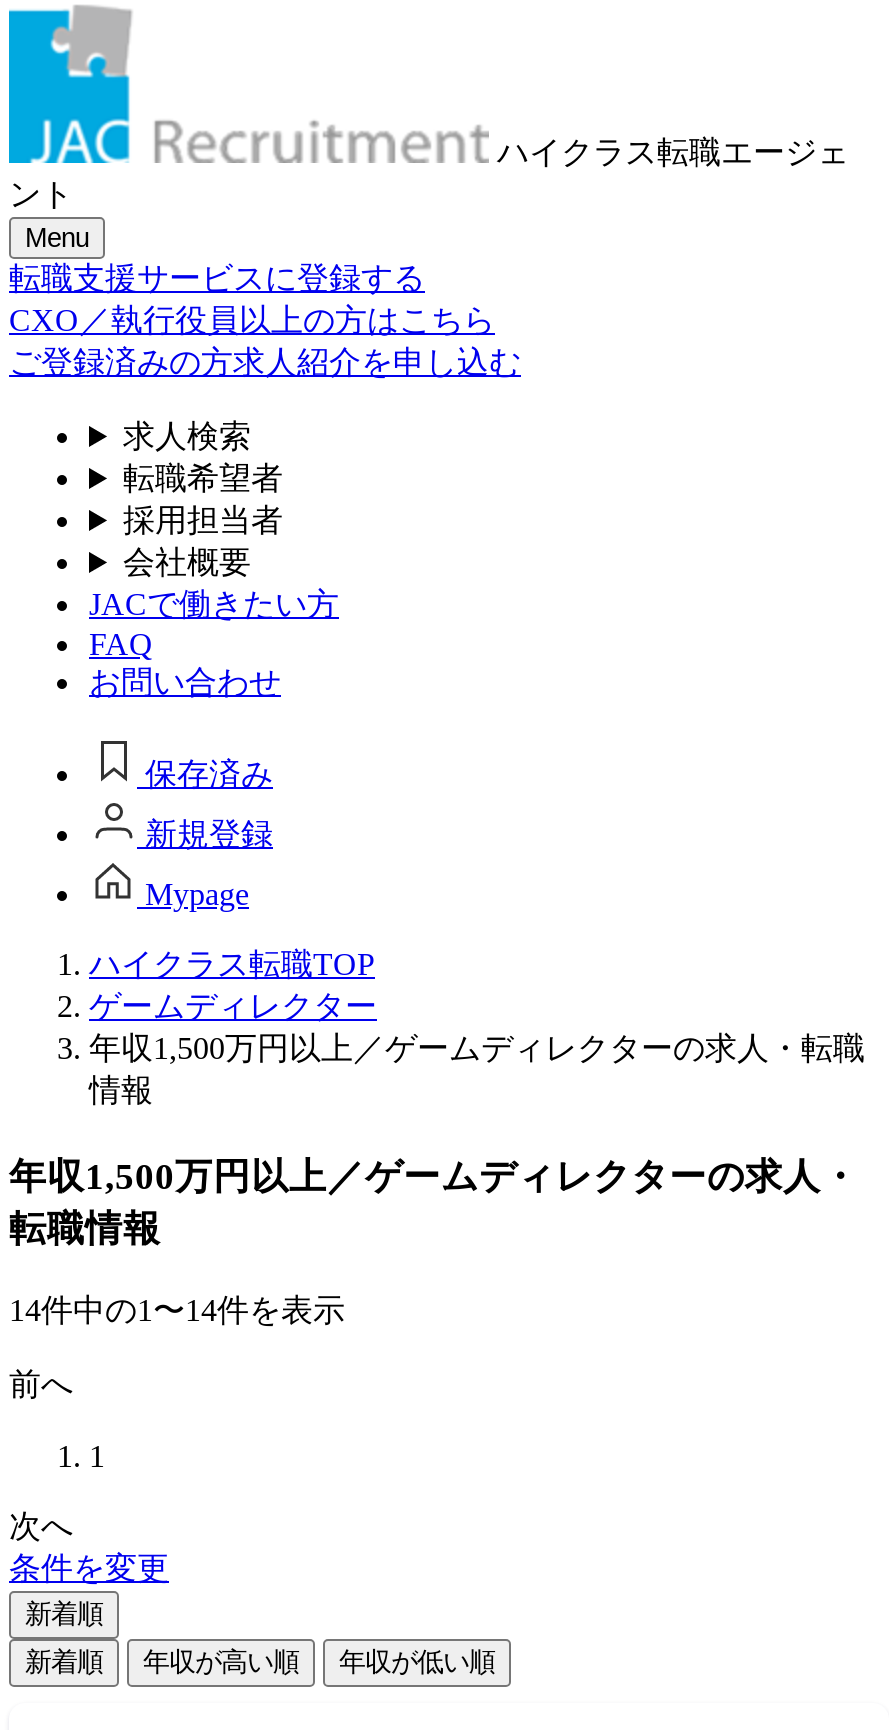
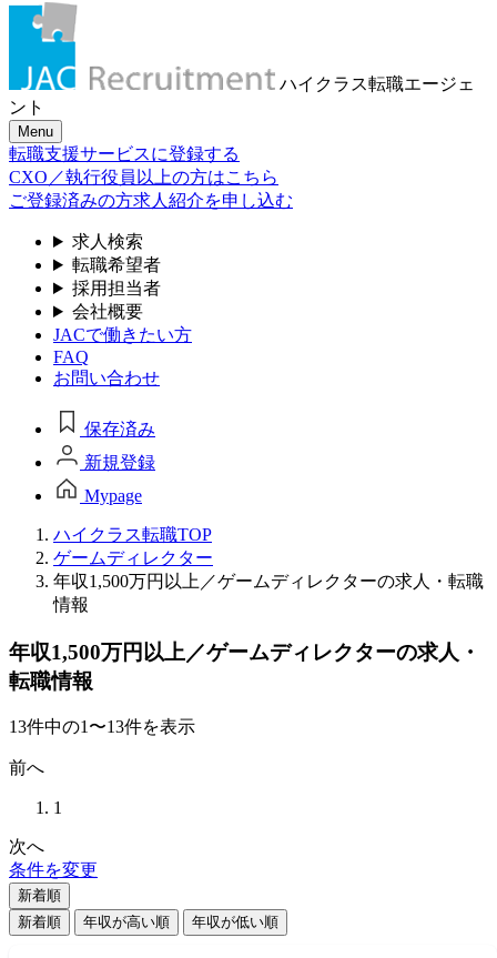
[9,1294,345,1328] 14件中の1〜14件を表示 -> [9,718,195,736] 13件中の1〜13件を表示

